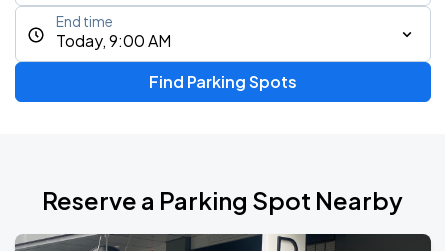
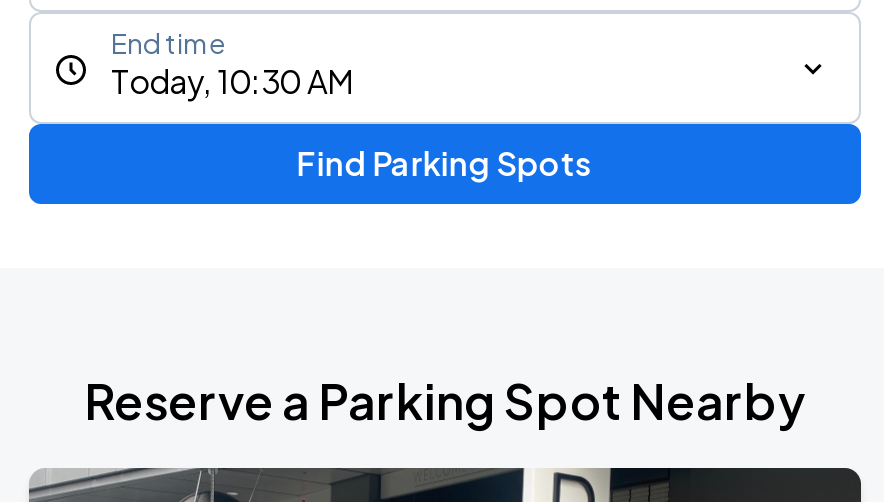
[56,30,171,51] Today, 9:00 AM -> [111,60,353,102] Today, 10:30 AM

